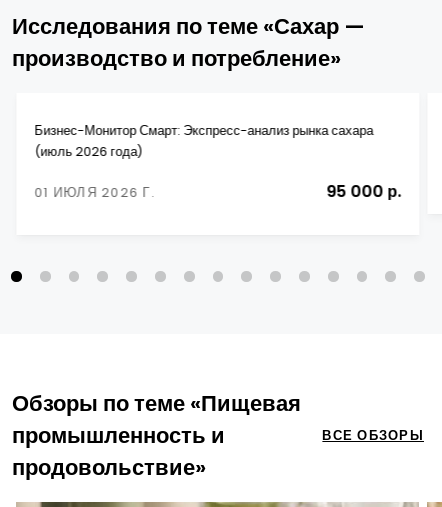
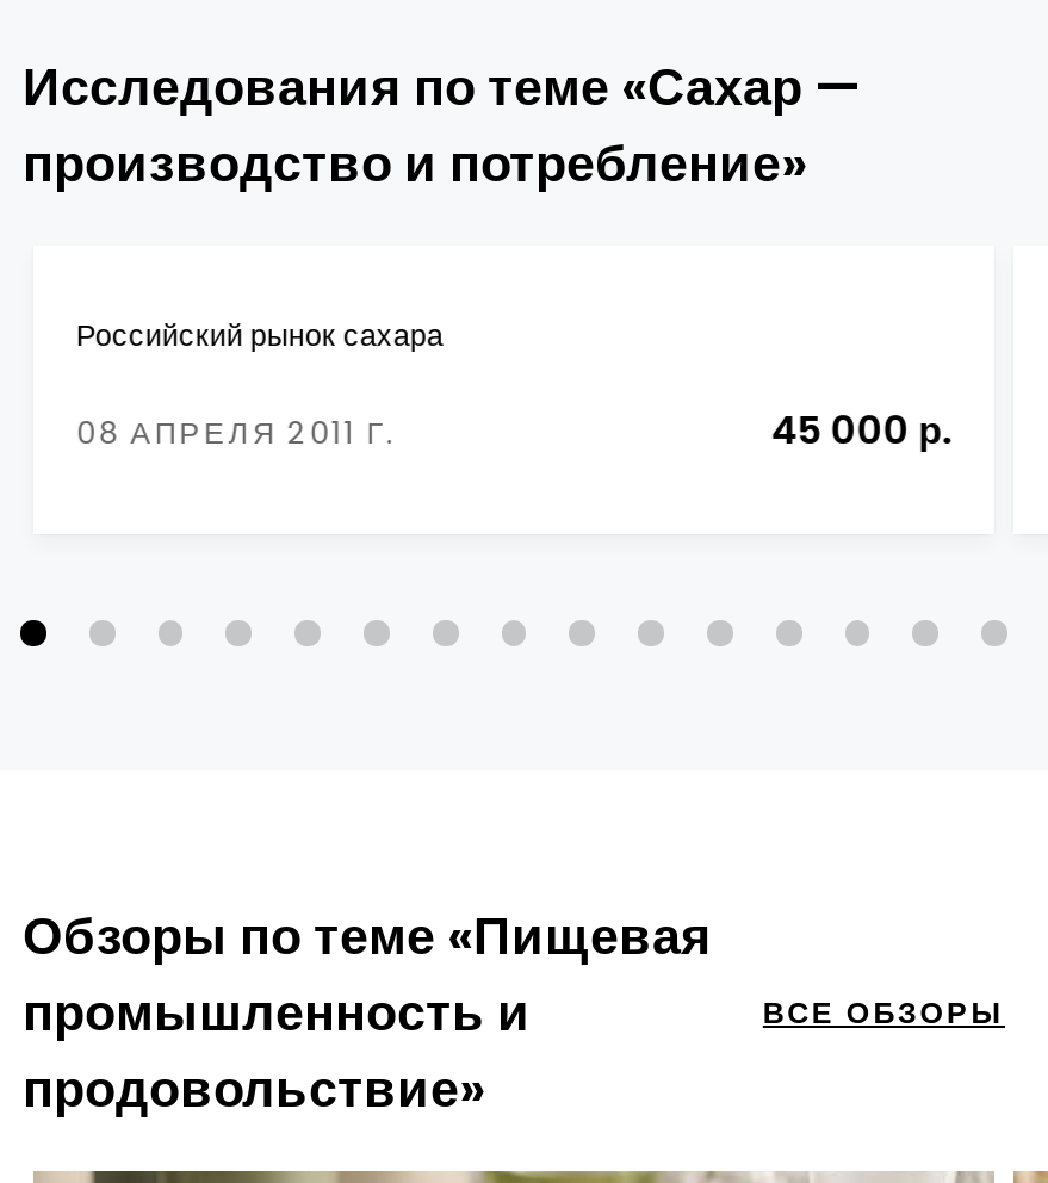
[34,122,373,160] Бизнес-Монитор Смарт: Экспресс-анализ рынка сахара | (июль 2026 года) -> [76,314,443,355] Российский рынок сахара
[34,180,402,203] 01 ИЮЛЯ 2026 Г. | 95 000 р. -> [76,404,952,458] 08 АПРЕЛЯ 2011 Г. | 45 000 р.

